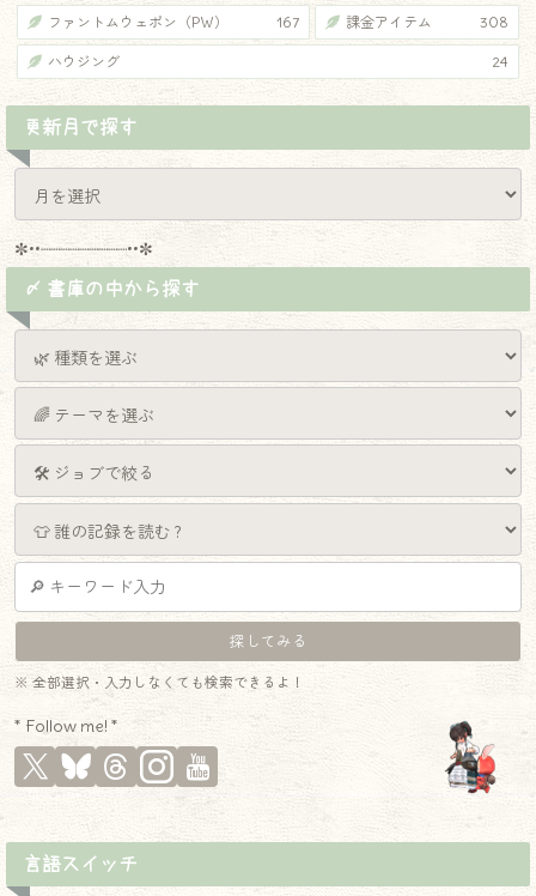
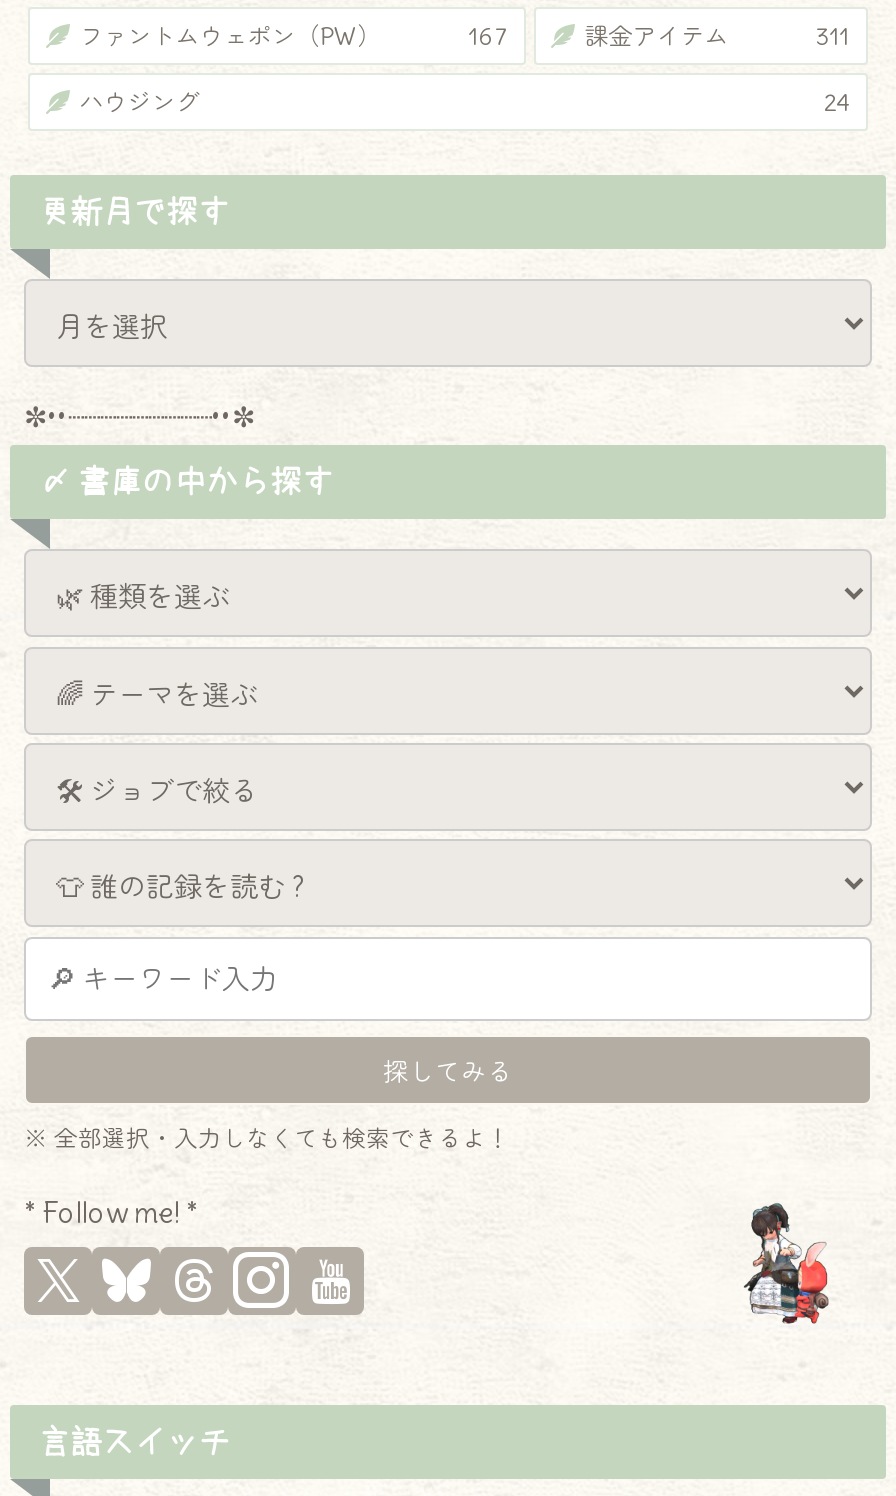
[480,13,508,31] 308 -> [816,21,850,51] 311

